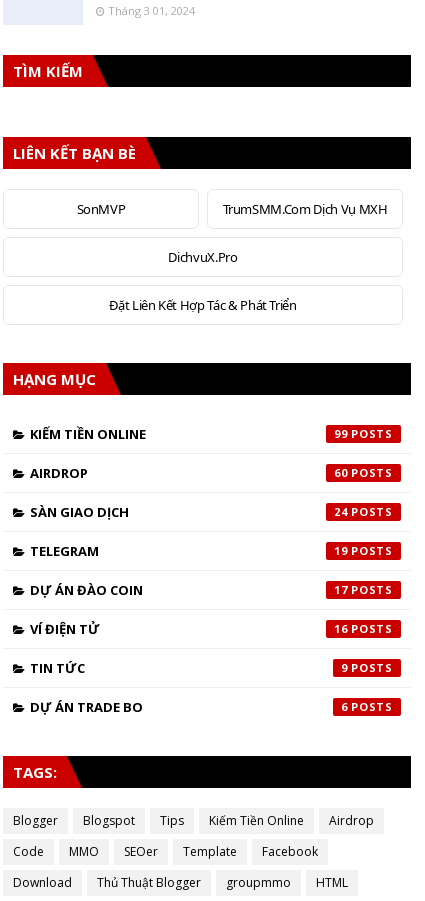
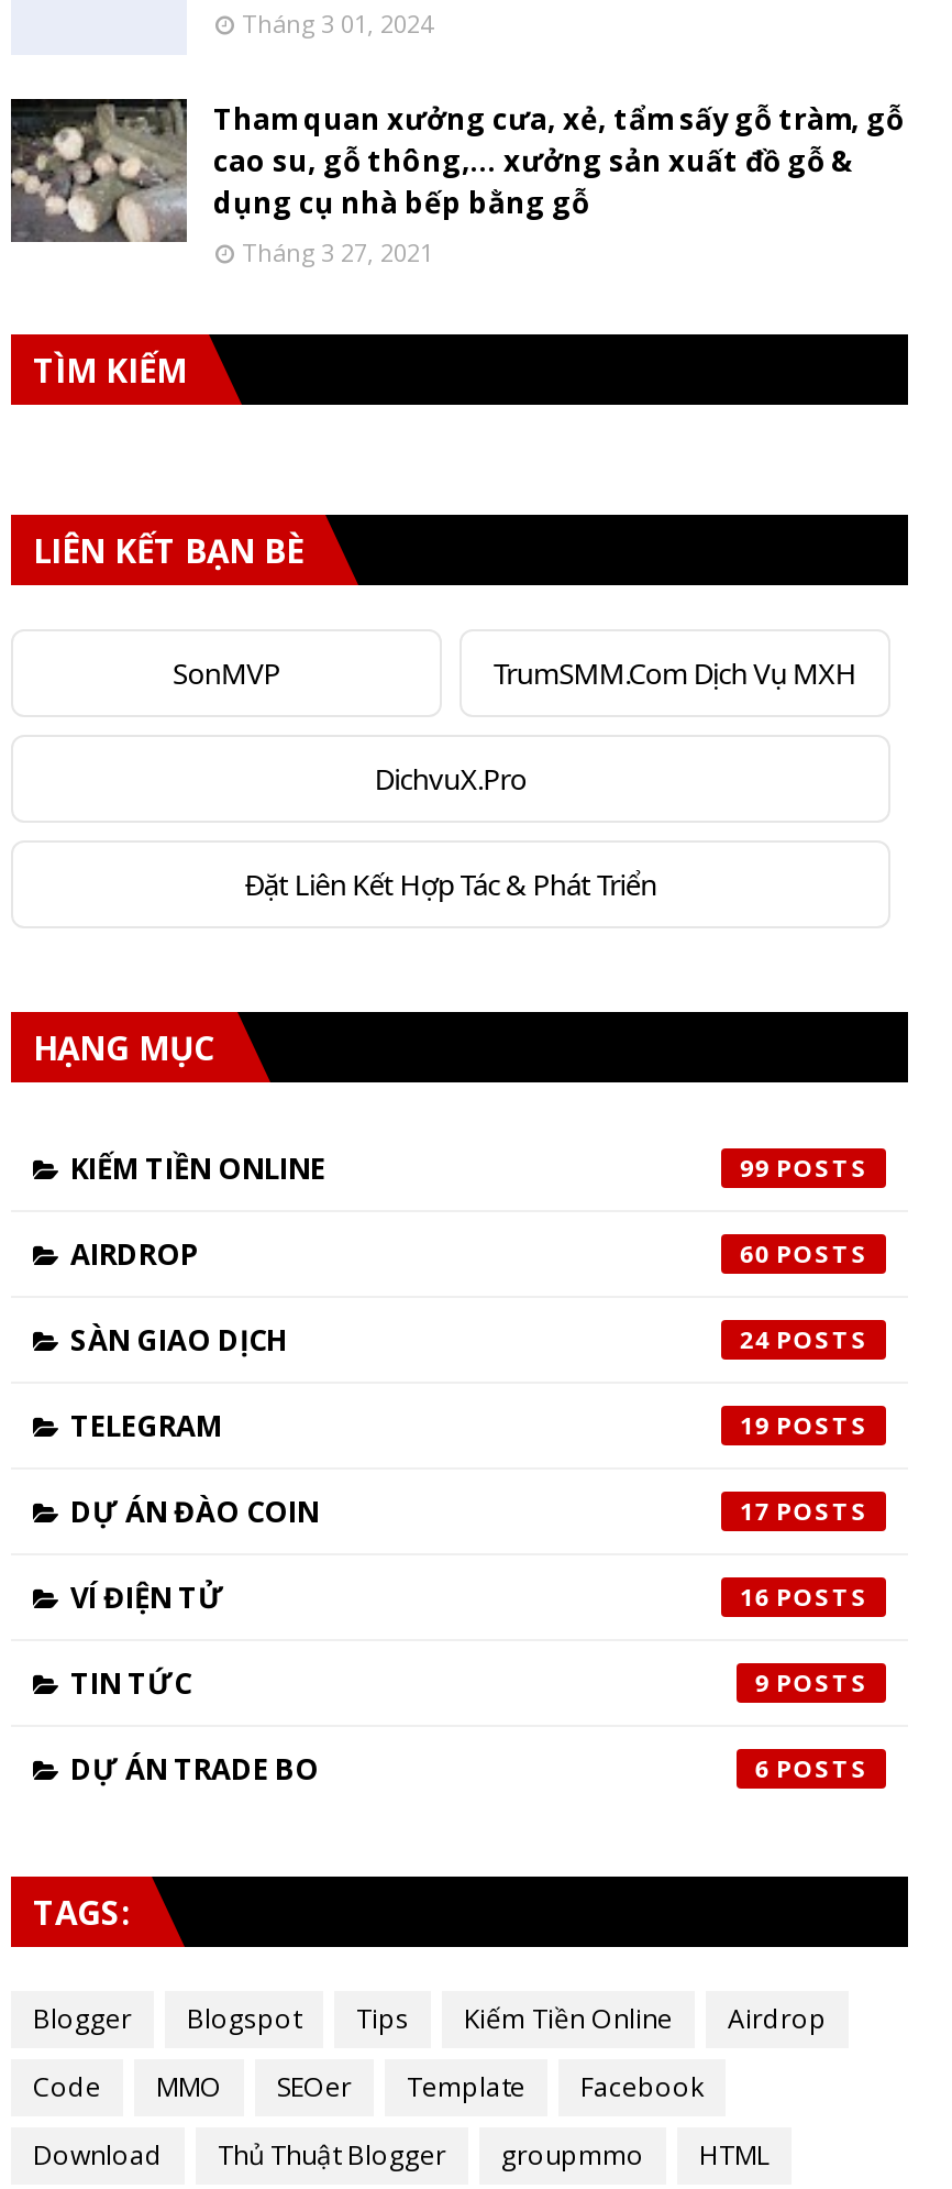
none -> [9,97,904,268] [image] | Tham quan xưởng cưa, xẻ, tẩm sấy gỗ tràm, gỗ | cao su, gỗ thông,... xưởng sản xuất đồ gỗ & | dụng cụ nhà bếp bằng gỗ | Tháng 3 27, 2021

